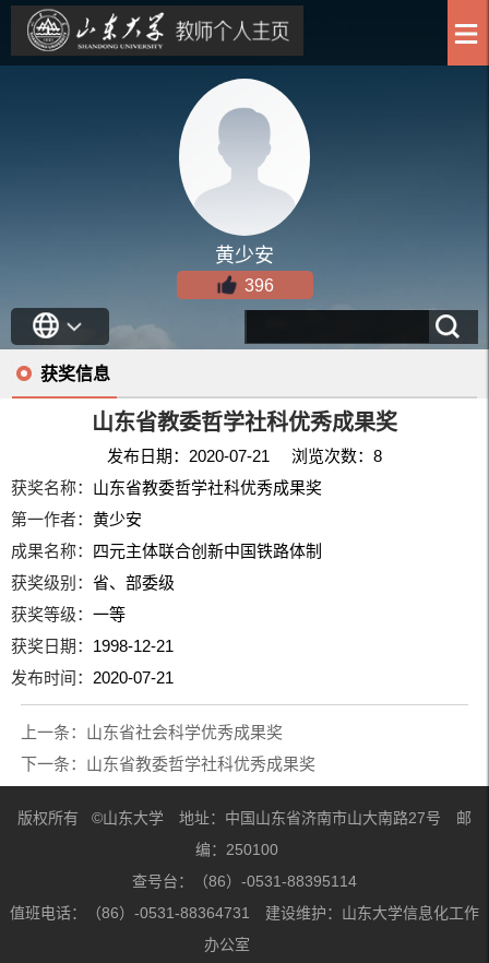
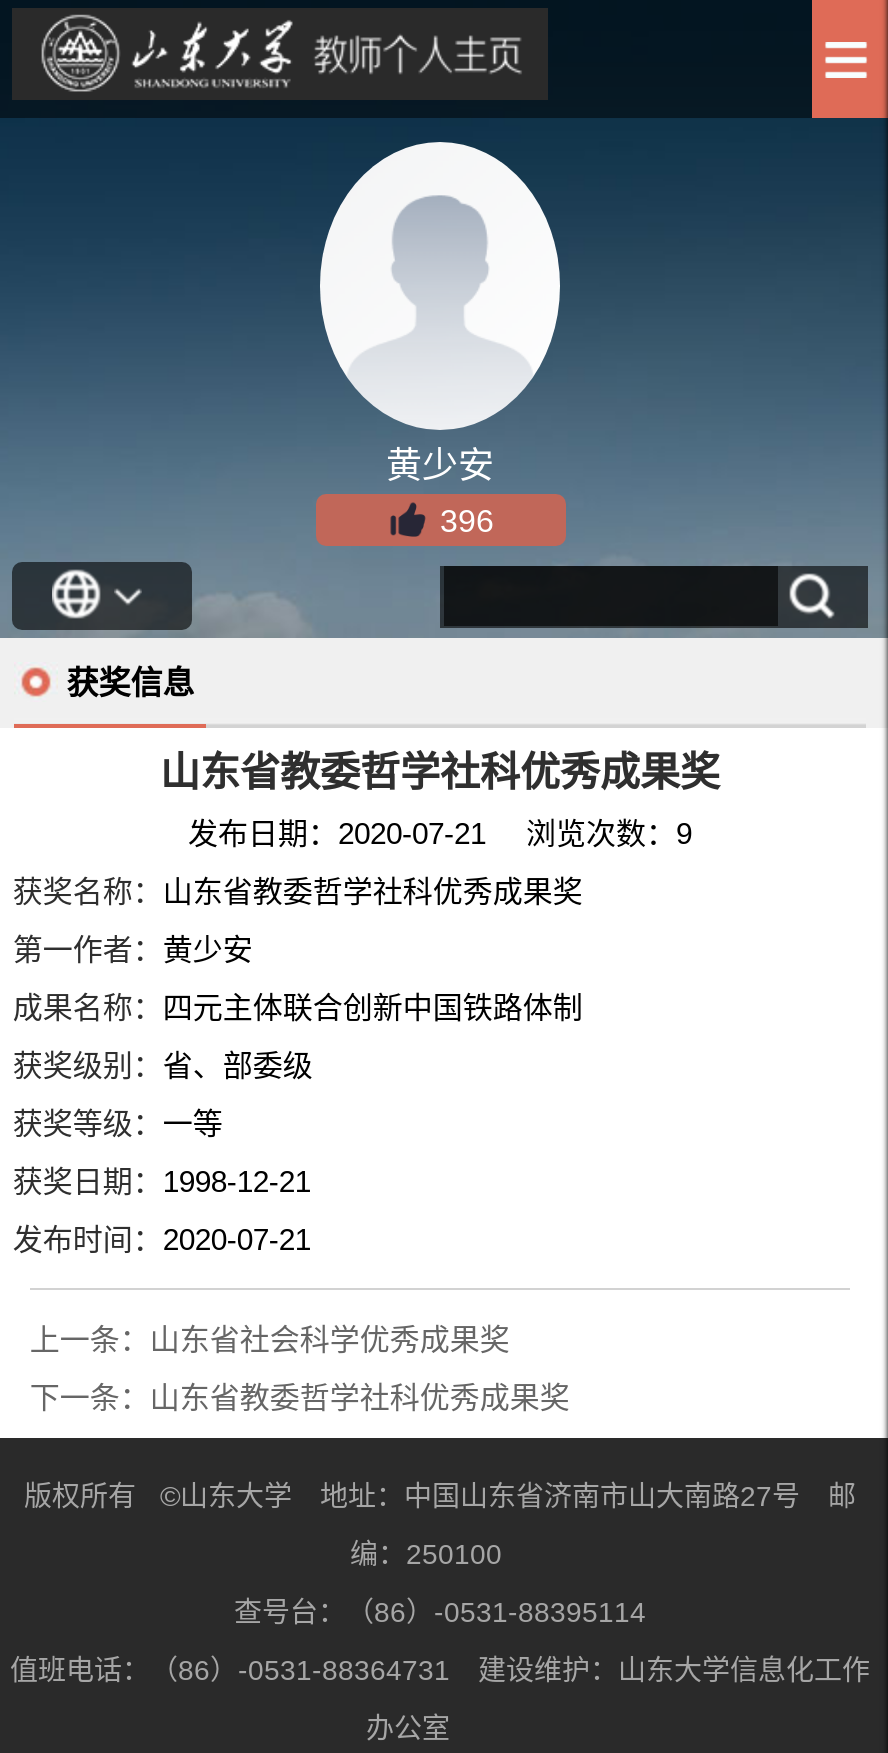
[107,446,382,465] 发布日期：2020-07-21 浏览次数：8 -> [188,815,692,849] 发布日期：2020-07-21 浏览次数：9

